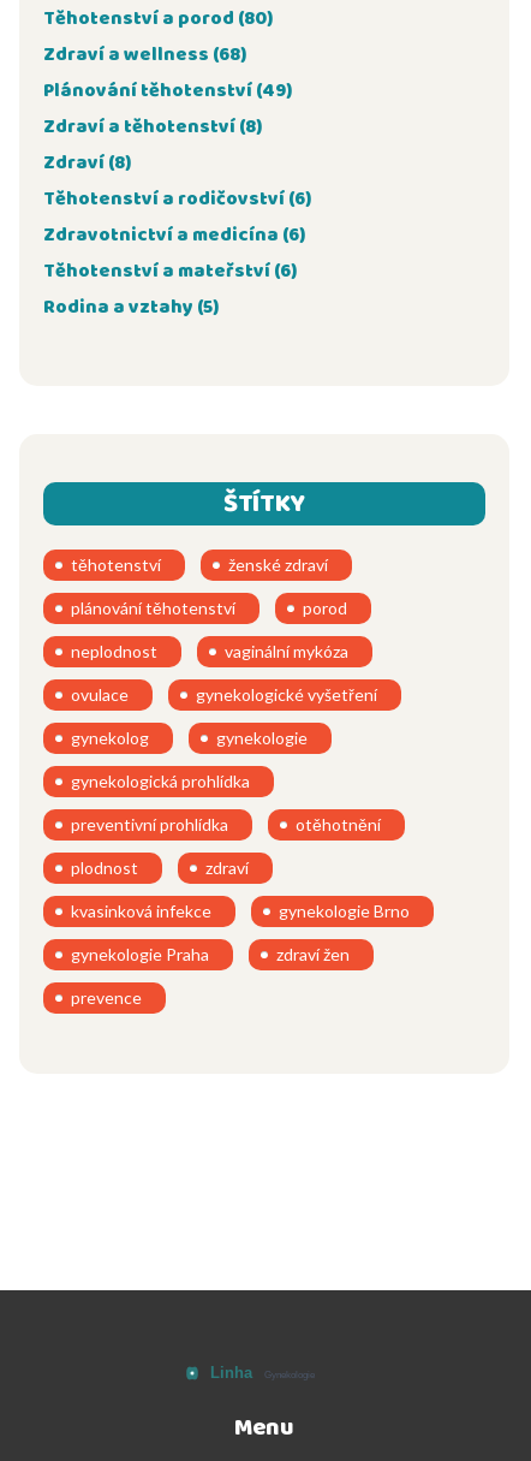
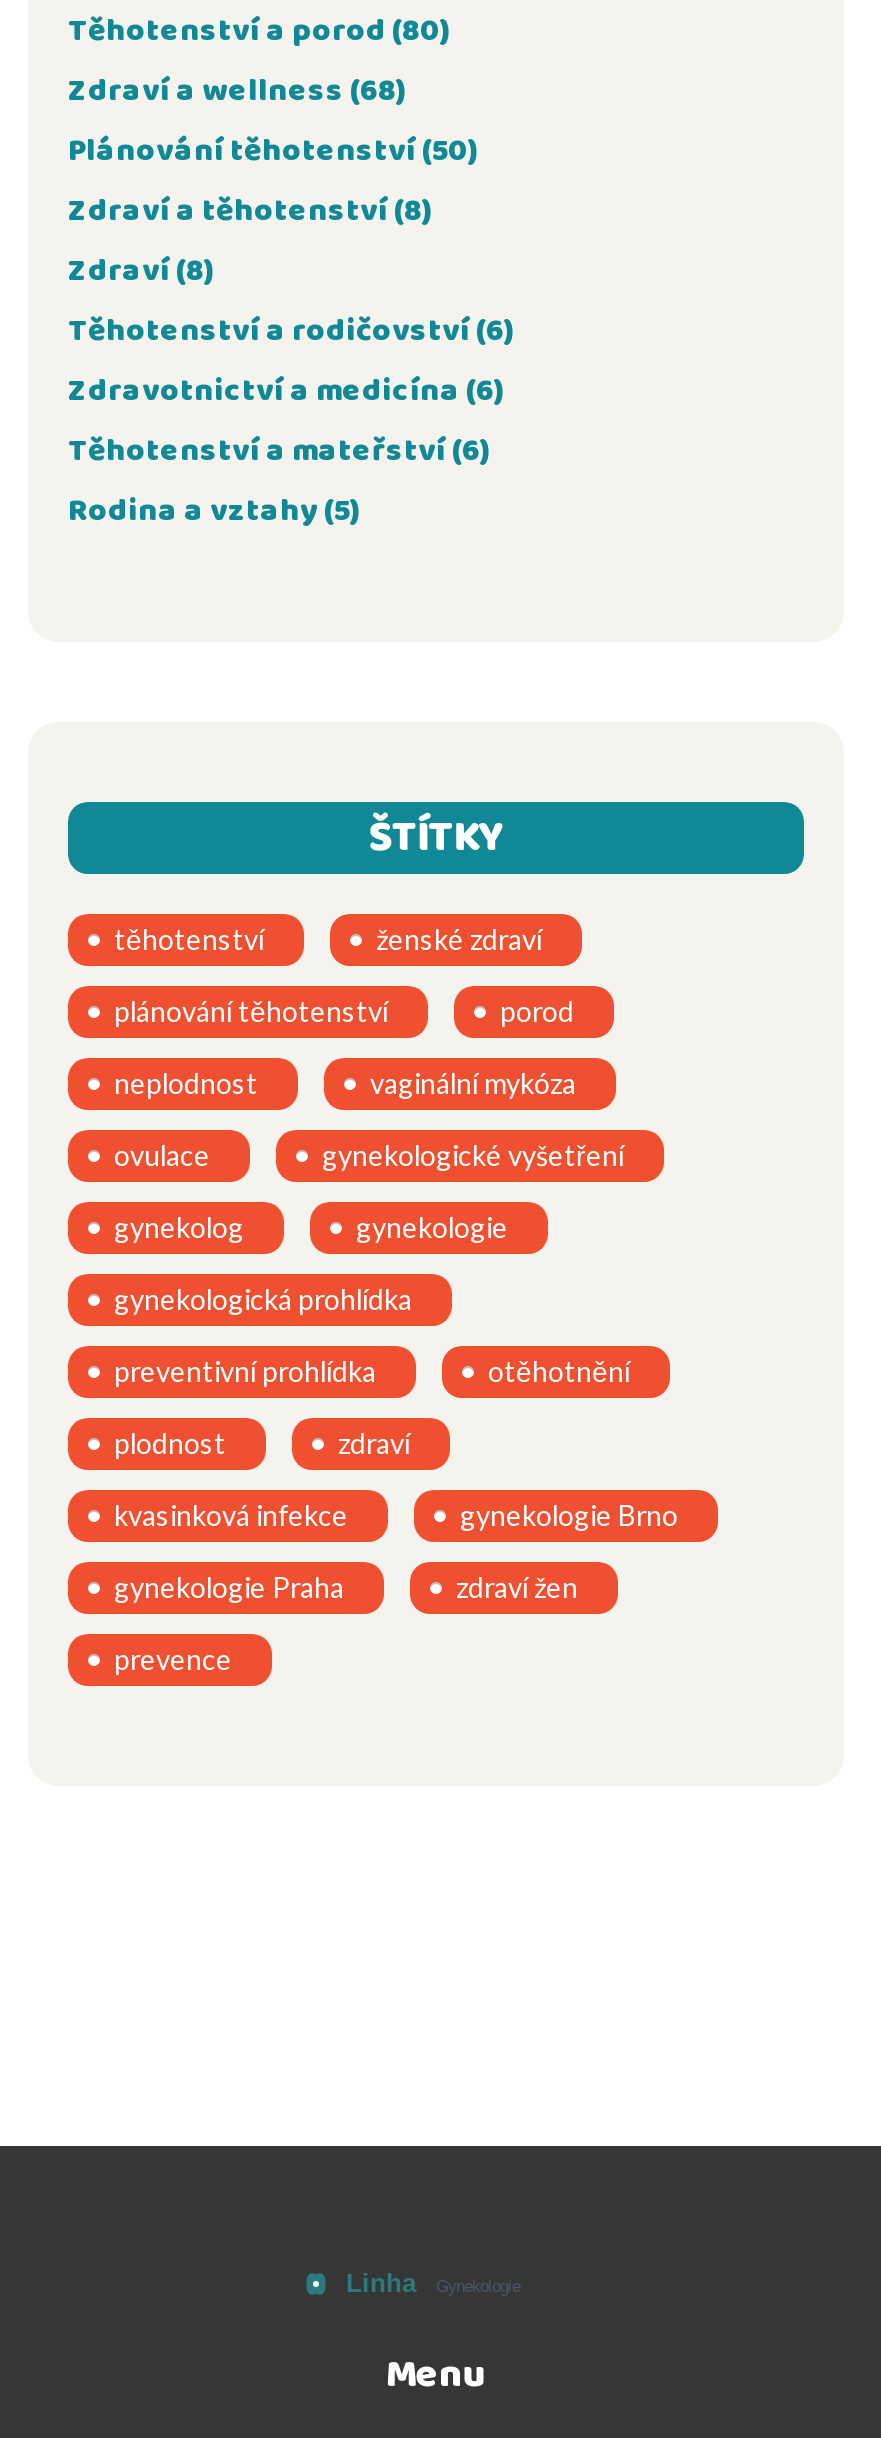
[43,76,292,106] Plánování těhotenství(49) -> [68,126,478,176] Plánování těhotenství(50)

